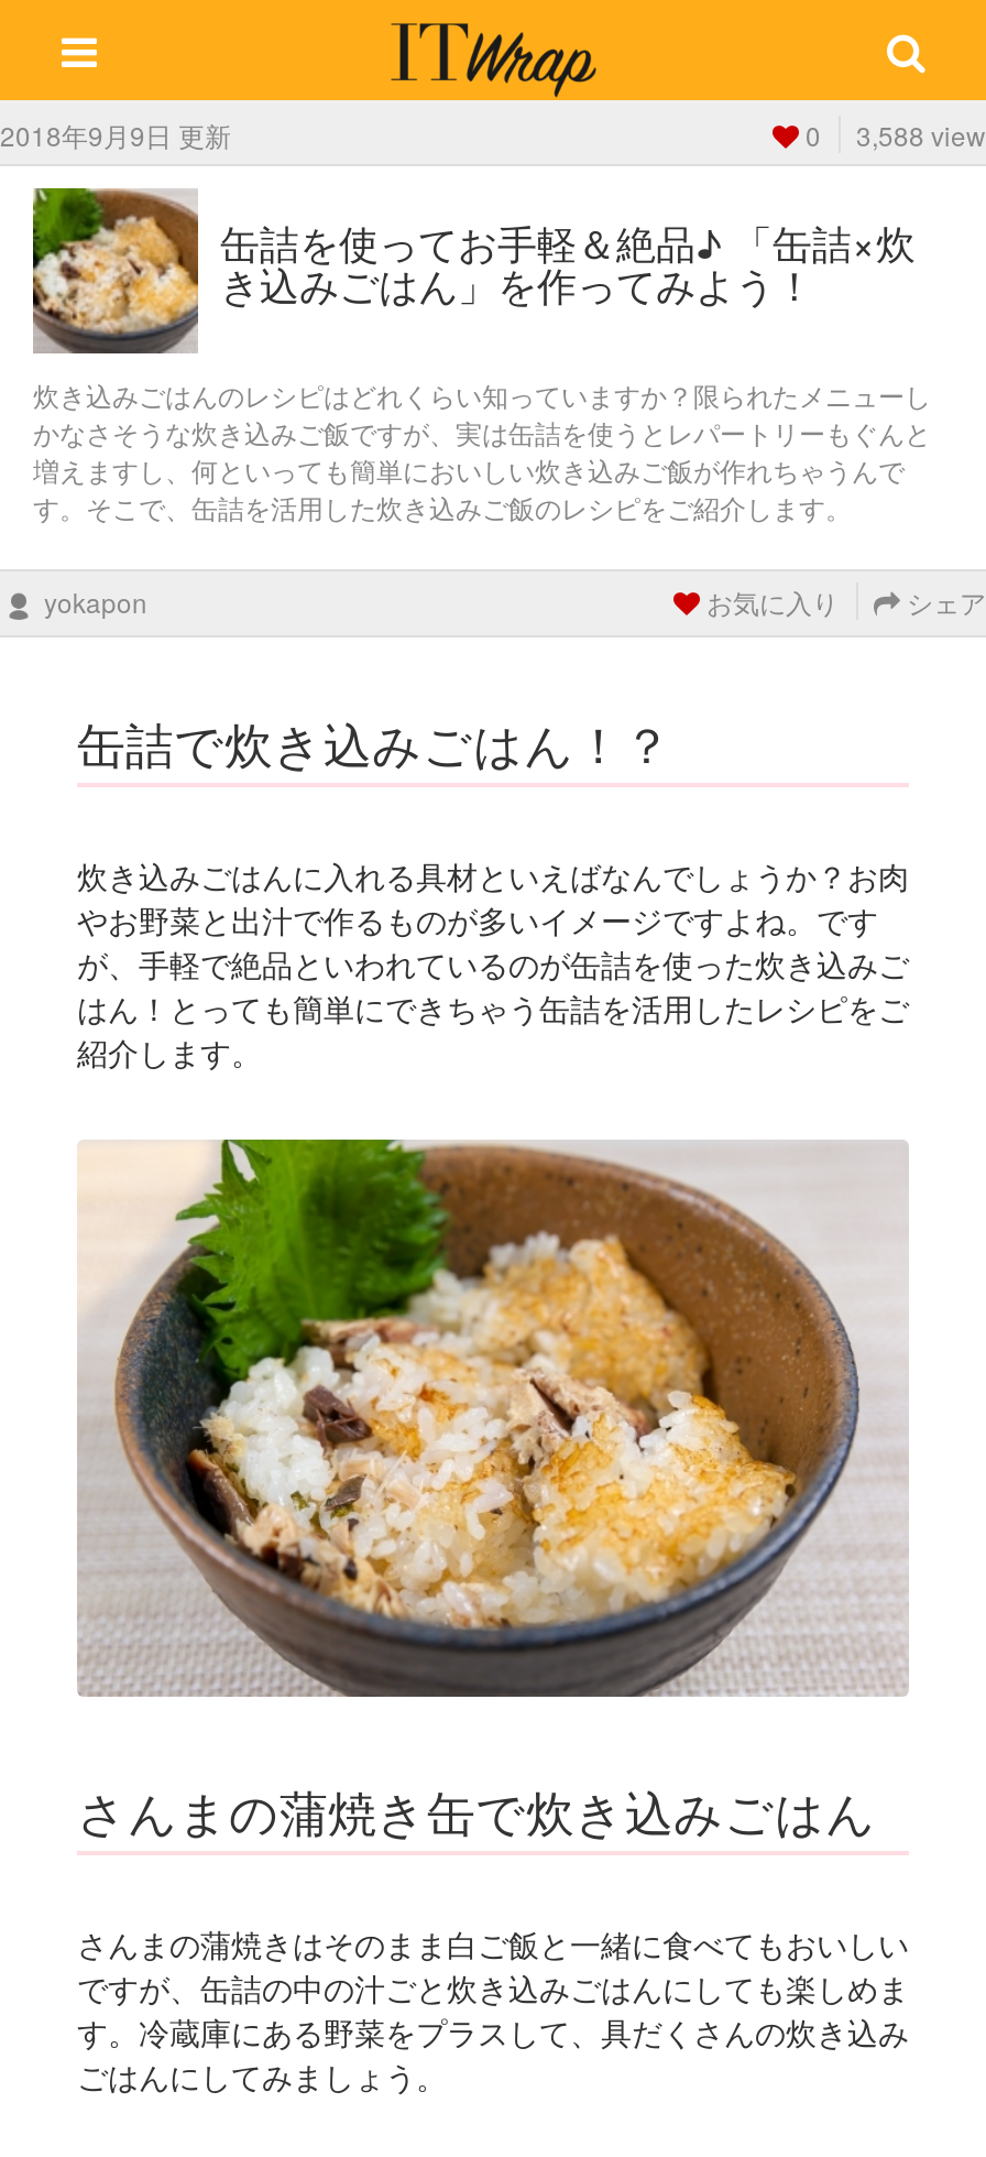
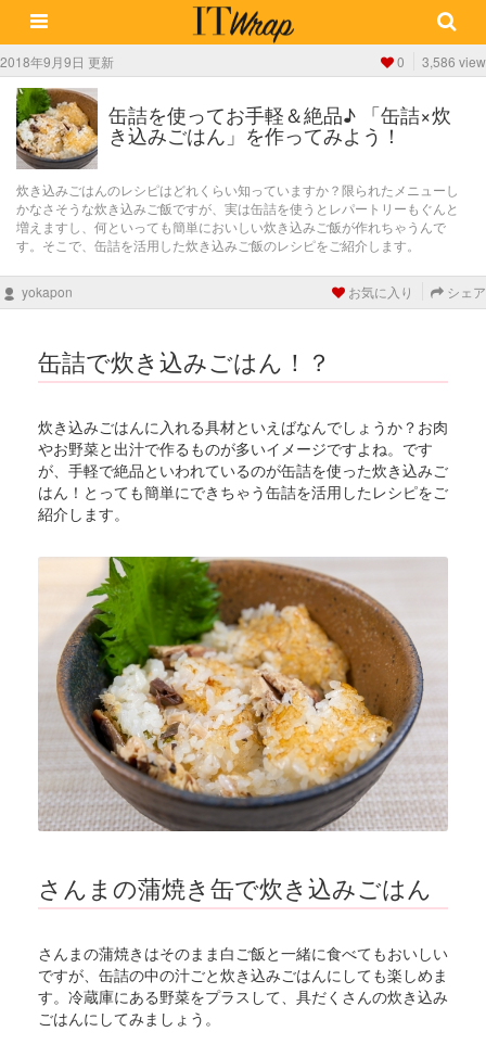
[799,116,986,153] 0 3,588 view -> [394,52,486,71] 0 3,586 view

